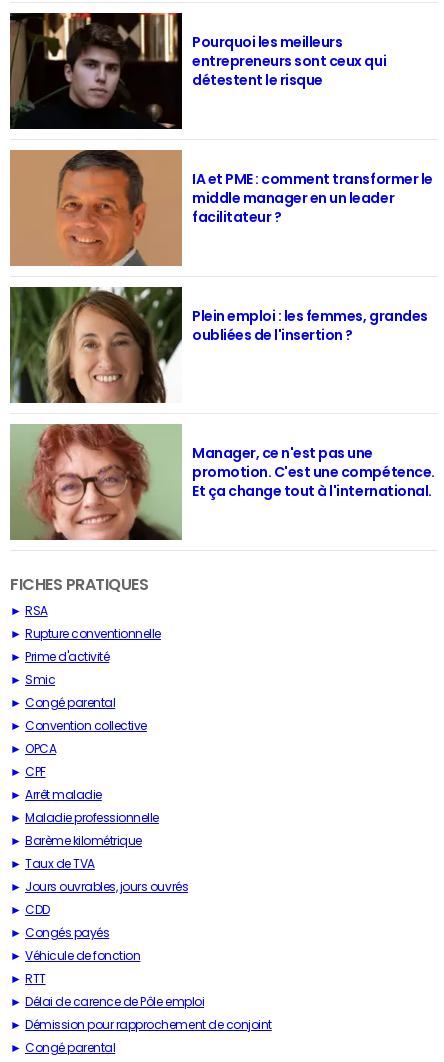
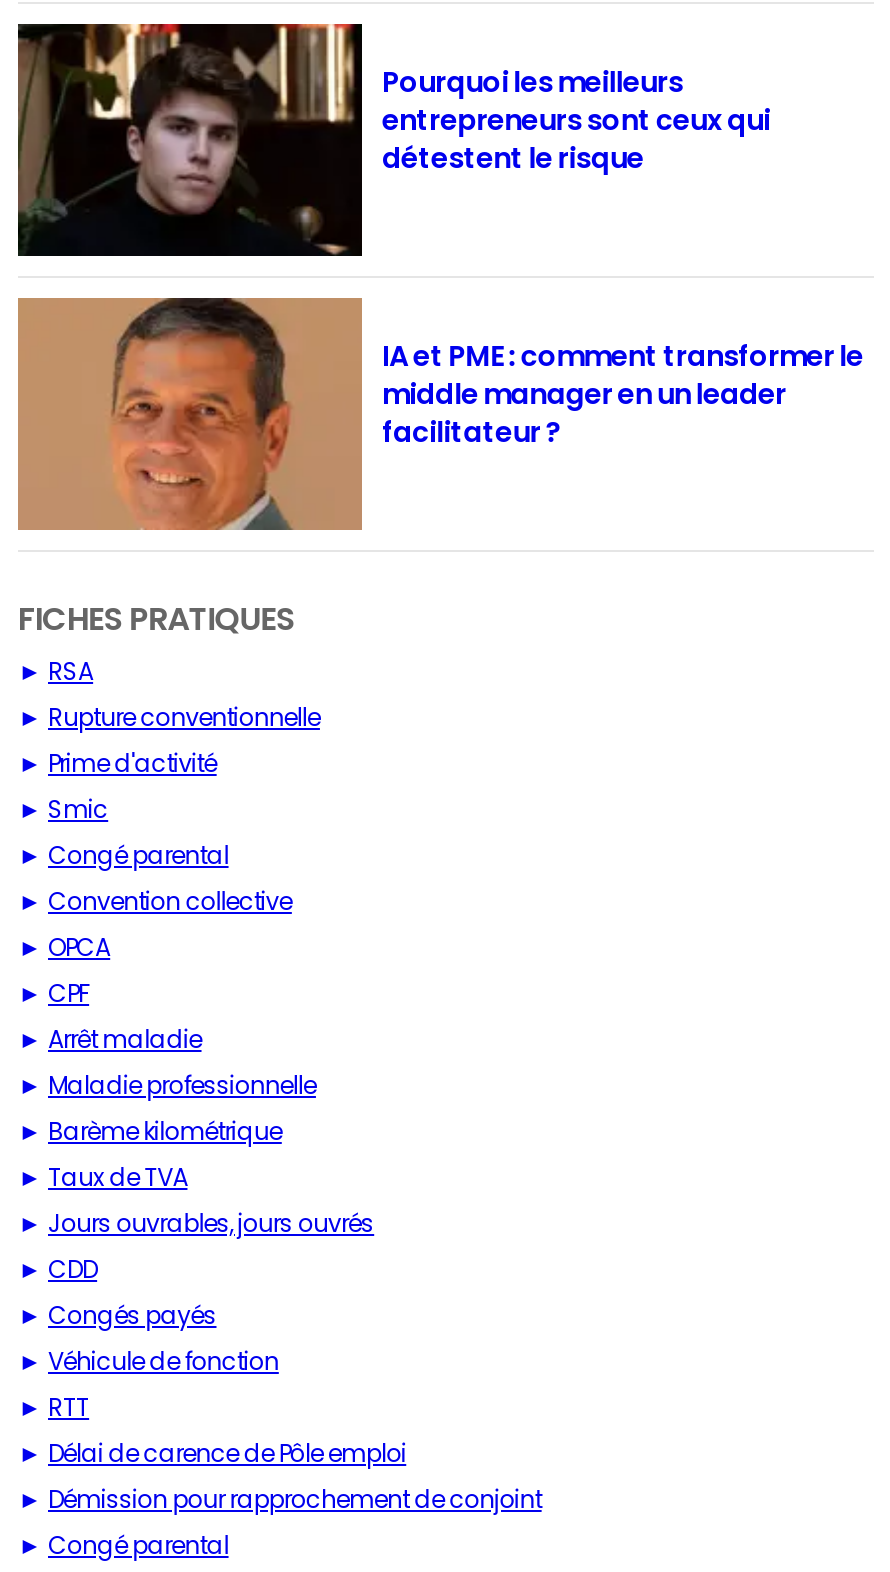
[9,286,428,404] [image] | Plein emploi : les femmes, grandes | oubliées de l'insertion ? -> none
[10,423,435,541] [image] | Manager, ce n'est pas une | promotion. C'est une compétence. | Et ça change tout à l'international. -> none

